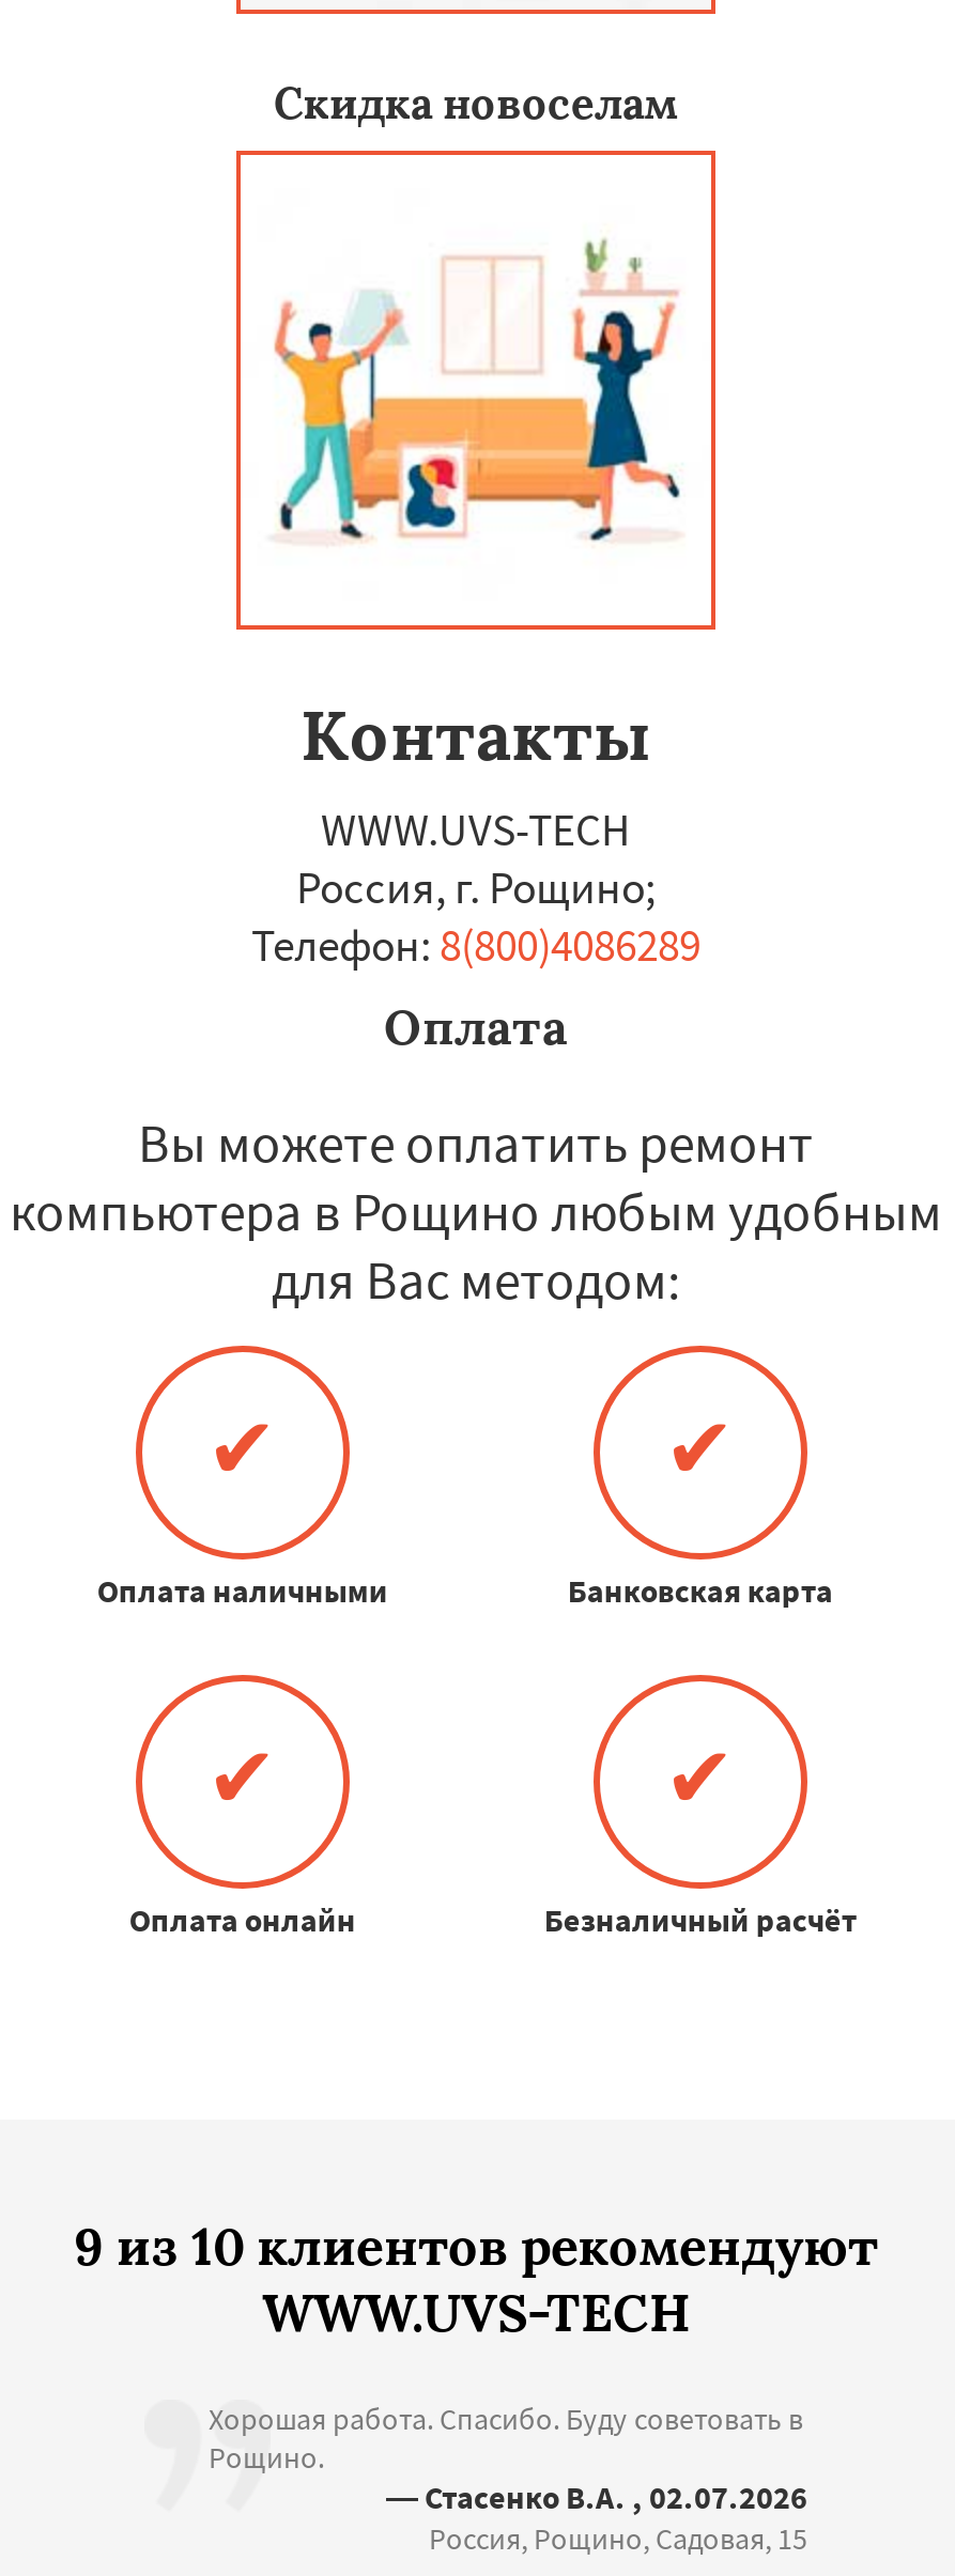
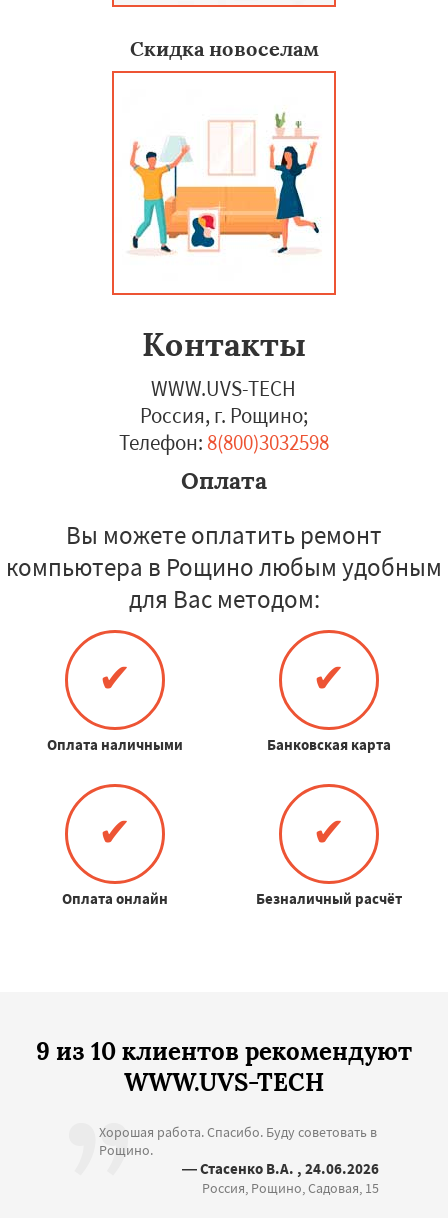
[251,916,700,974] Телефон: 8(800)4086289 -> [119,429,329,456] Телефон: 8(800)3032598
[386,2477,807,2517] — Стасенко В.А. , 02.07.2026 -> [182,1159,379,1178] — Стасенко В.А. , 24.06.2026

